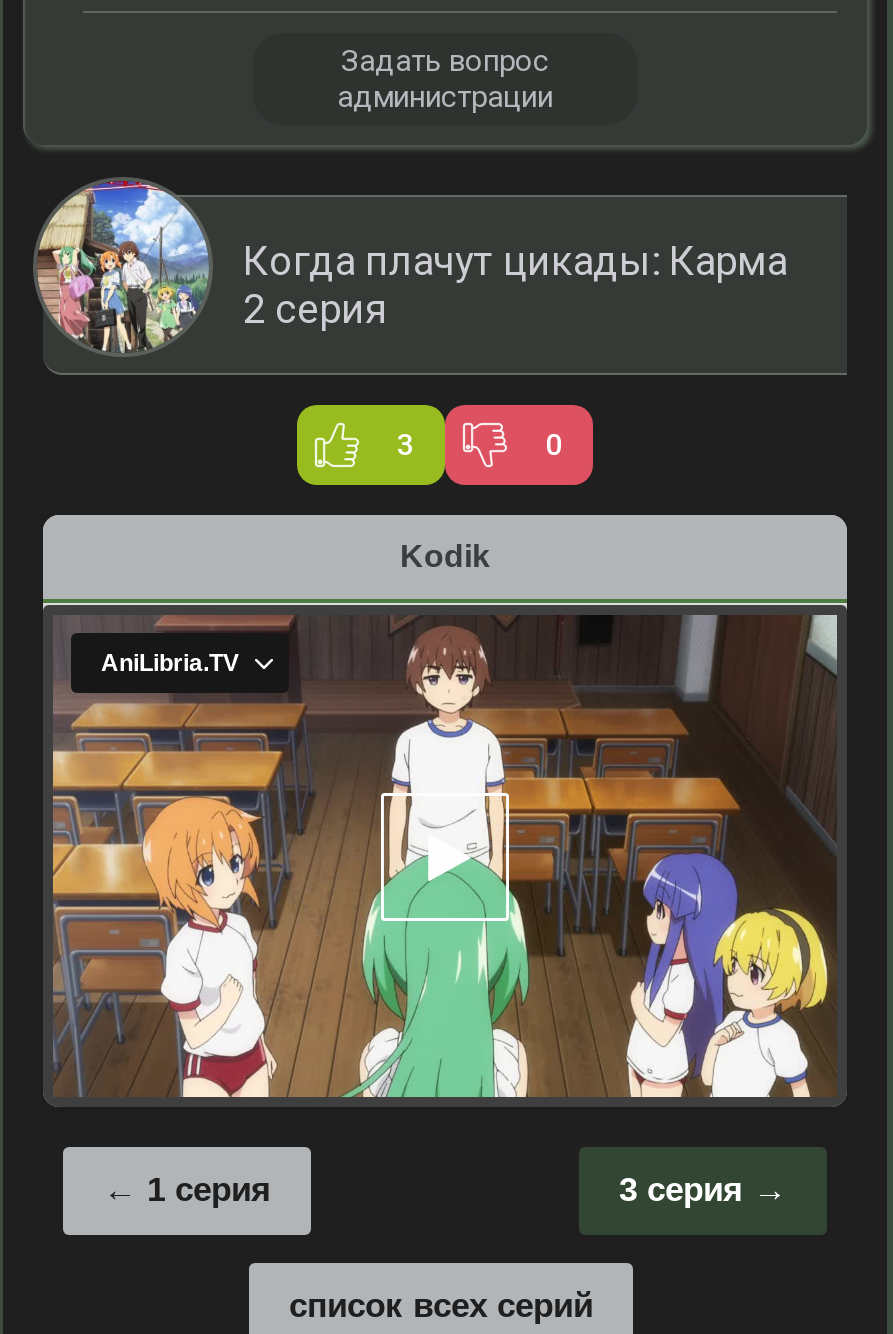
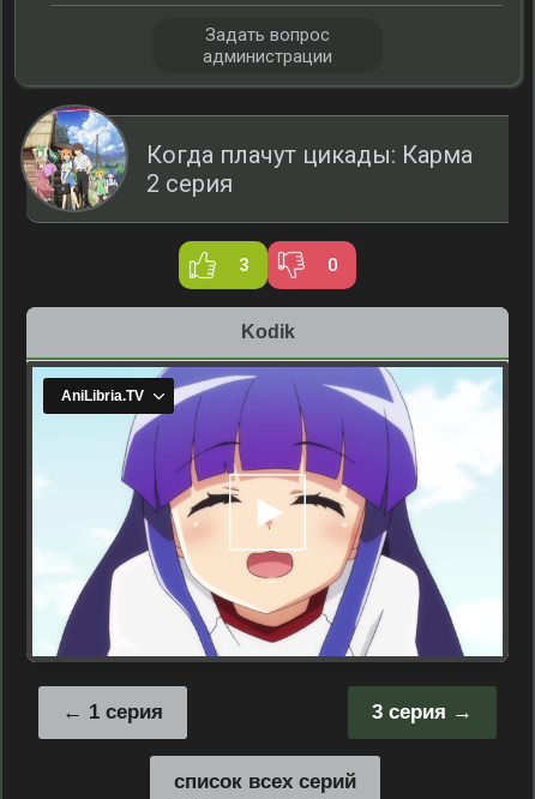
[51,615,837,1099] [image] -> [31,366,504,657] [image]

